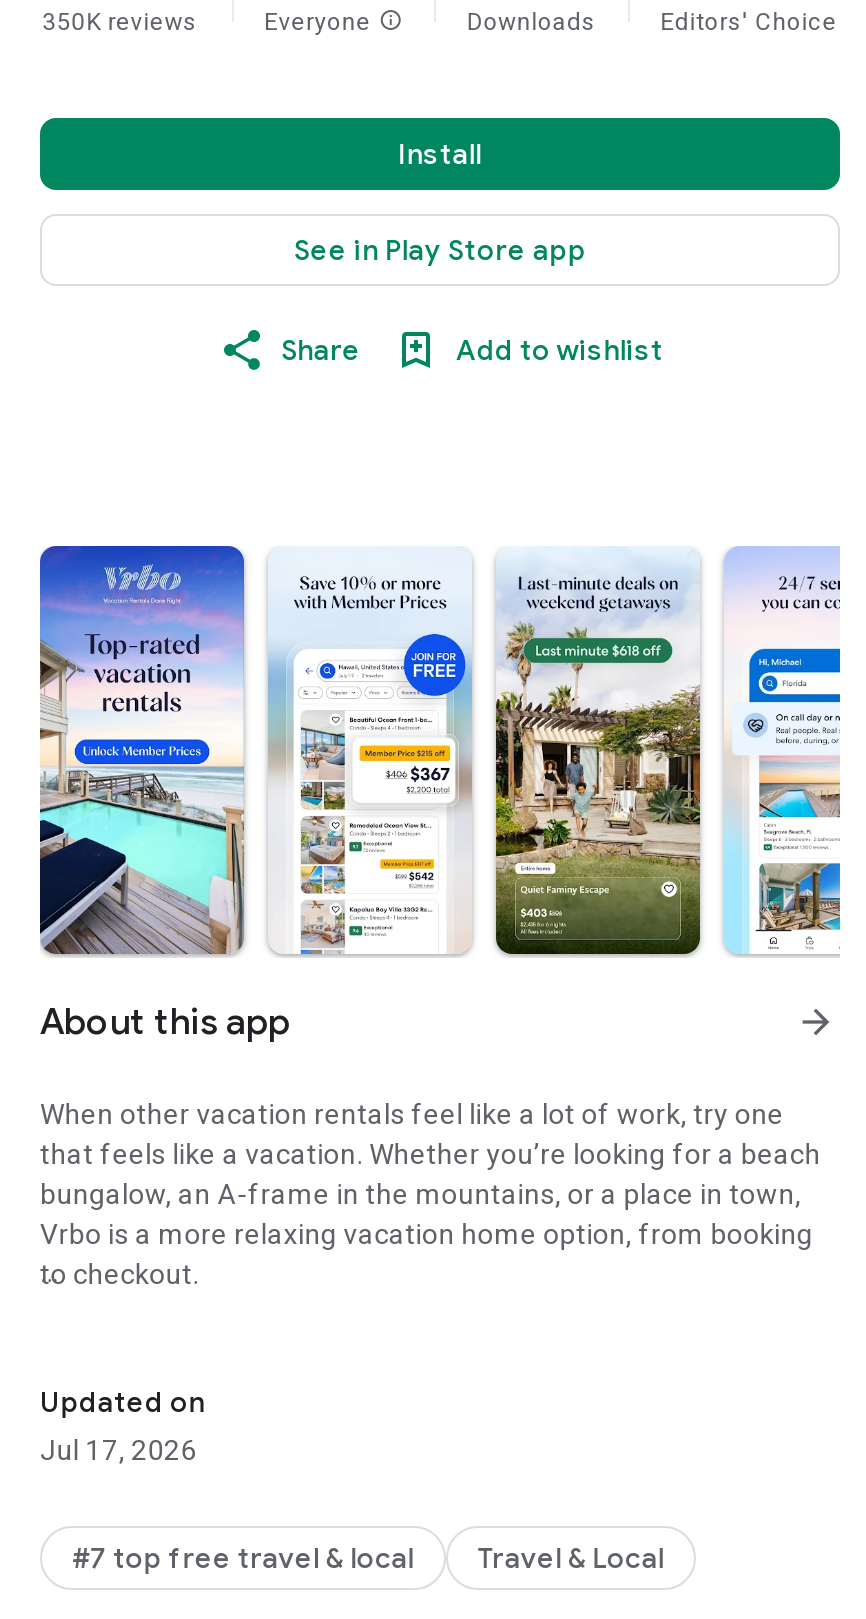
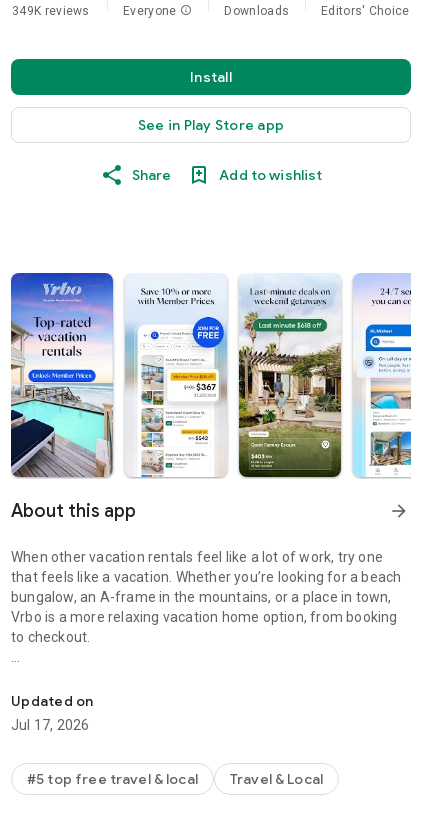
[42,8,198,36] 350K reviews -> [12,4,90,18] 349K reviews
[72,1540,414,1576] #7 top free travel & local -> [27,770,198,788] #5 top free travel & local

